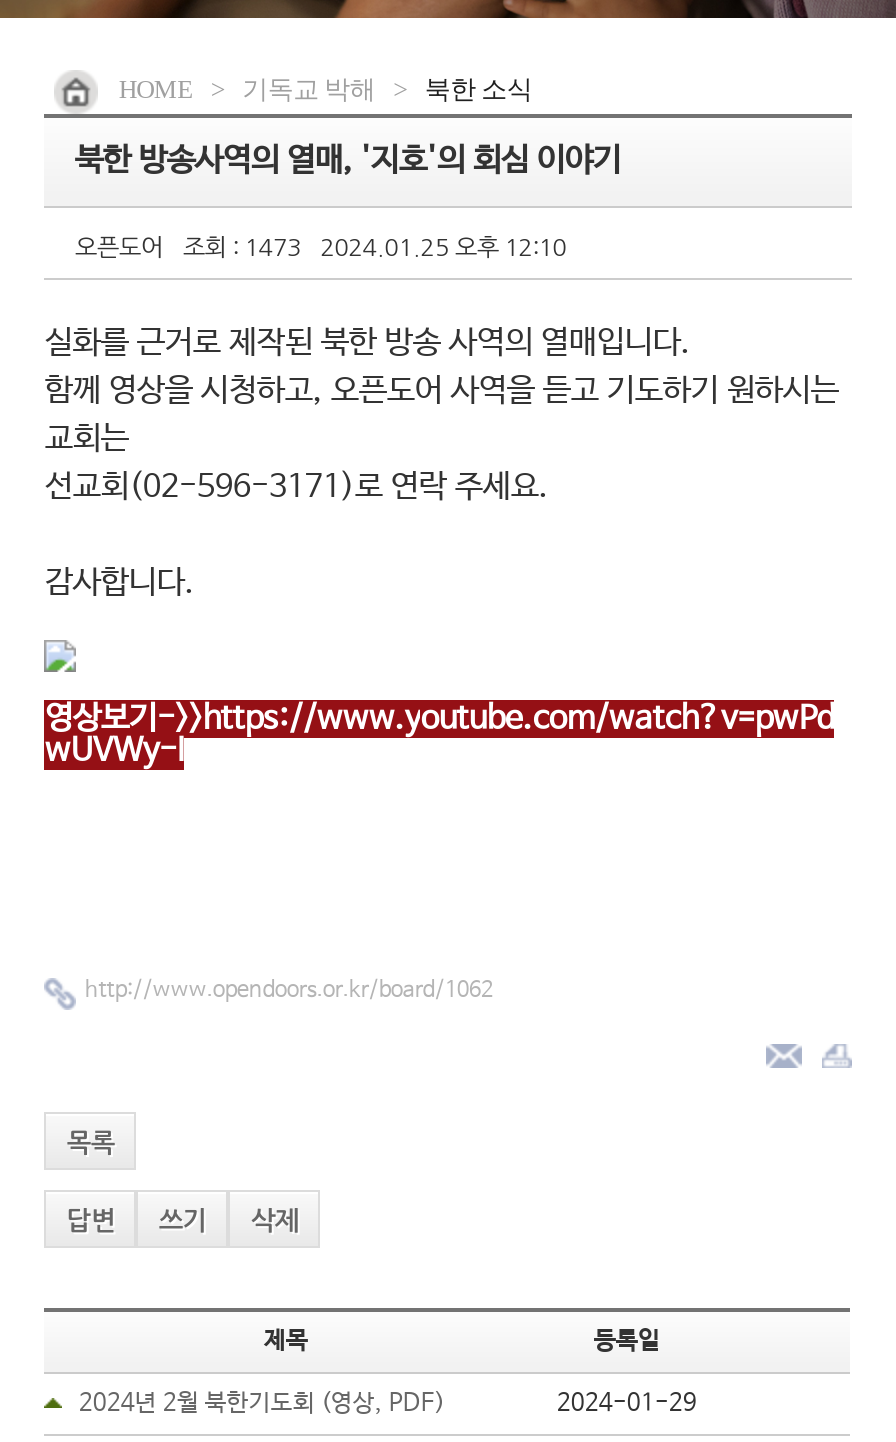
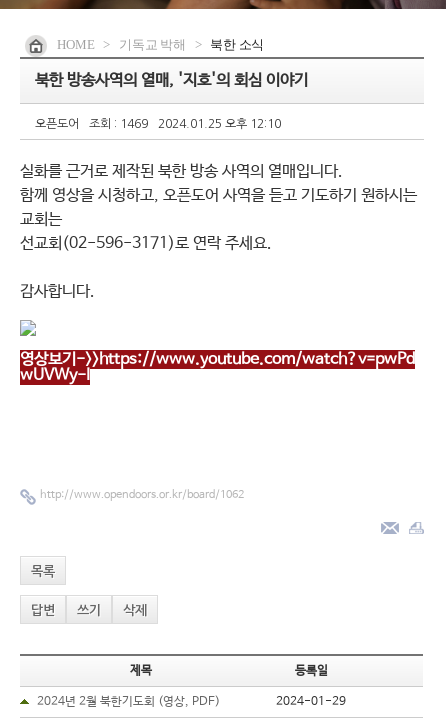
[75,235,567,259] 오픈도어 조회 : 1473 2024.01.25 오후 12:10 -> [35,118,281,130] 오픈도어 조회 : 1469 2024.01.25 오후 12:10

